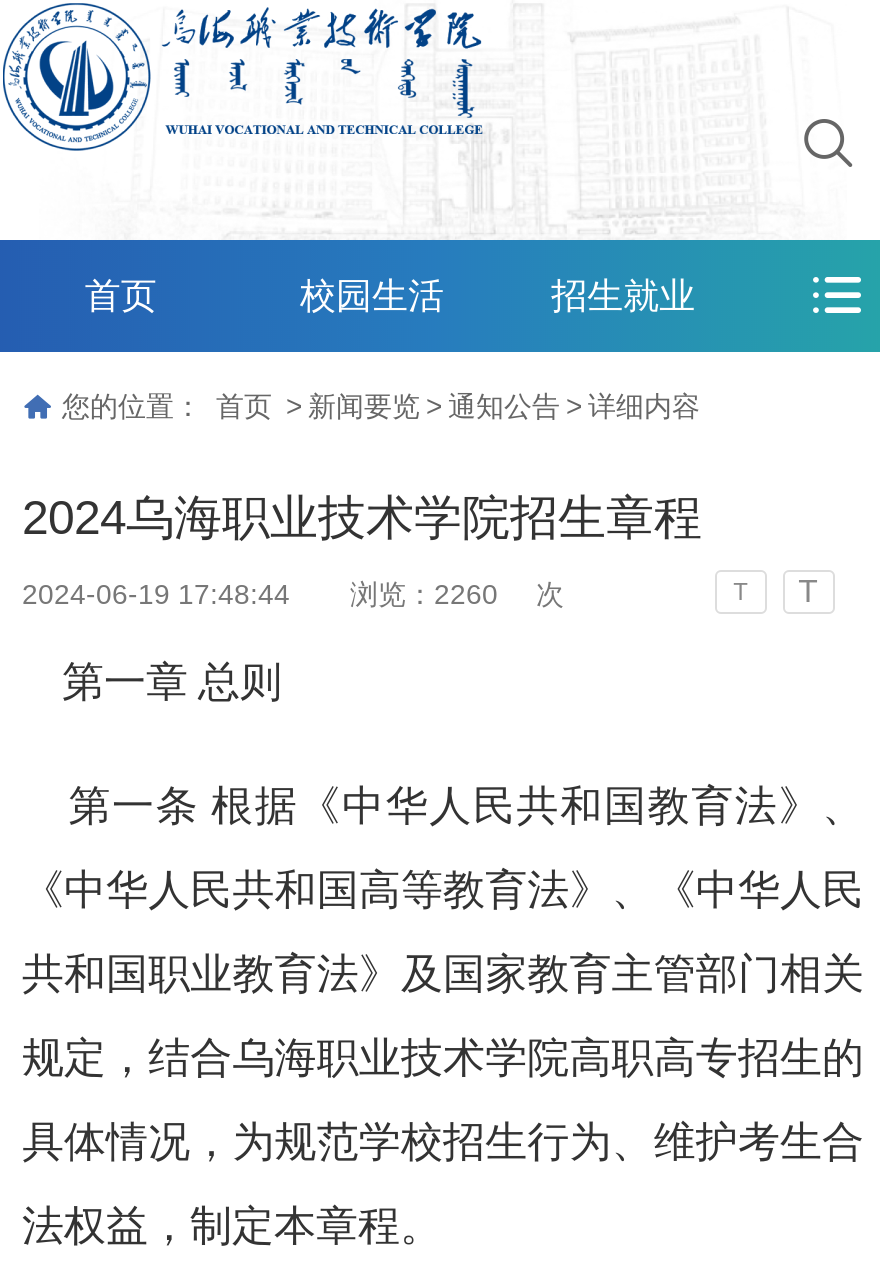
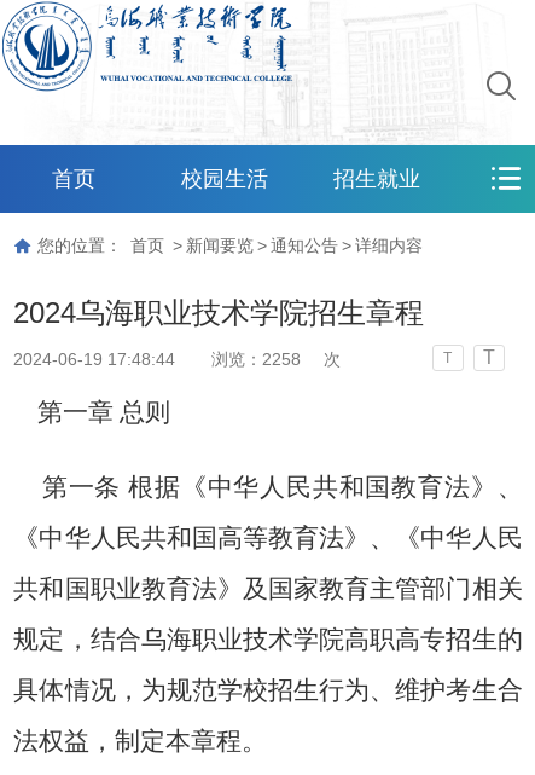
[22,579,564,611] 2024-06-19 17:48:44 浏览：2260 次 -> [14,350,341,369] 2024-06-19 17:48:44 浏览：2258 次

